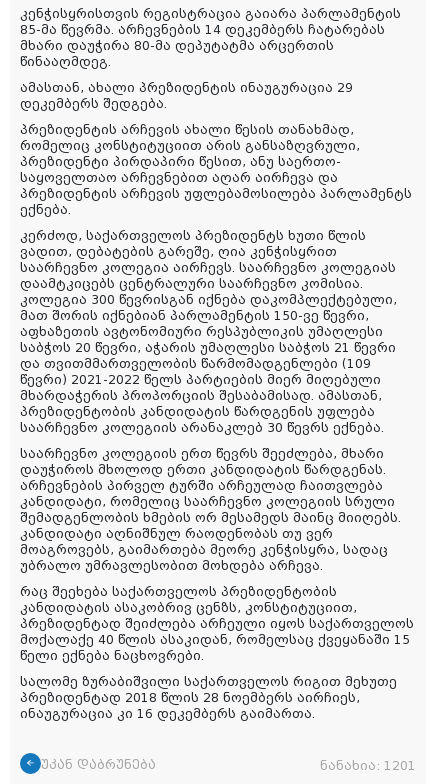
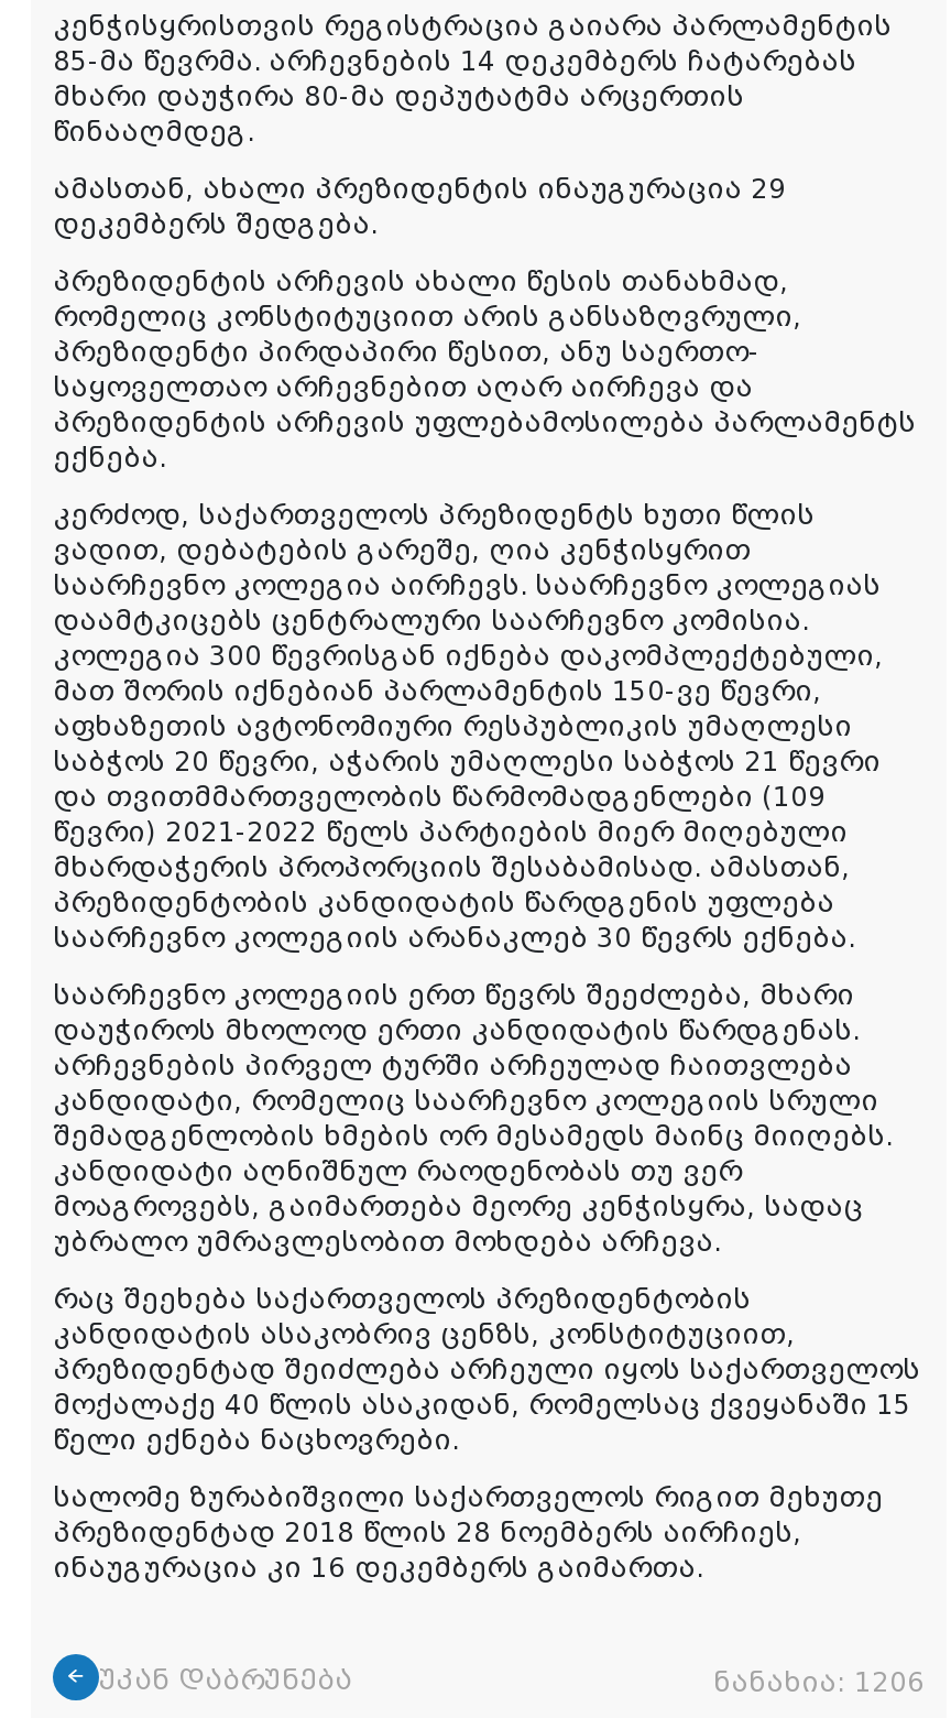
[320,759,416,773] ნანახია: 1201 -> [713,1667,925,1698] ნანახია: 1206

